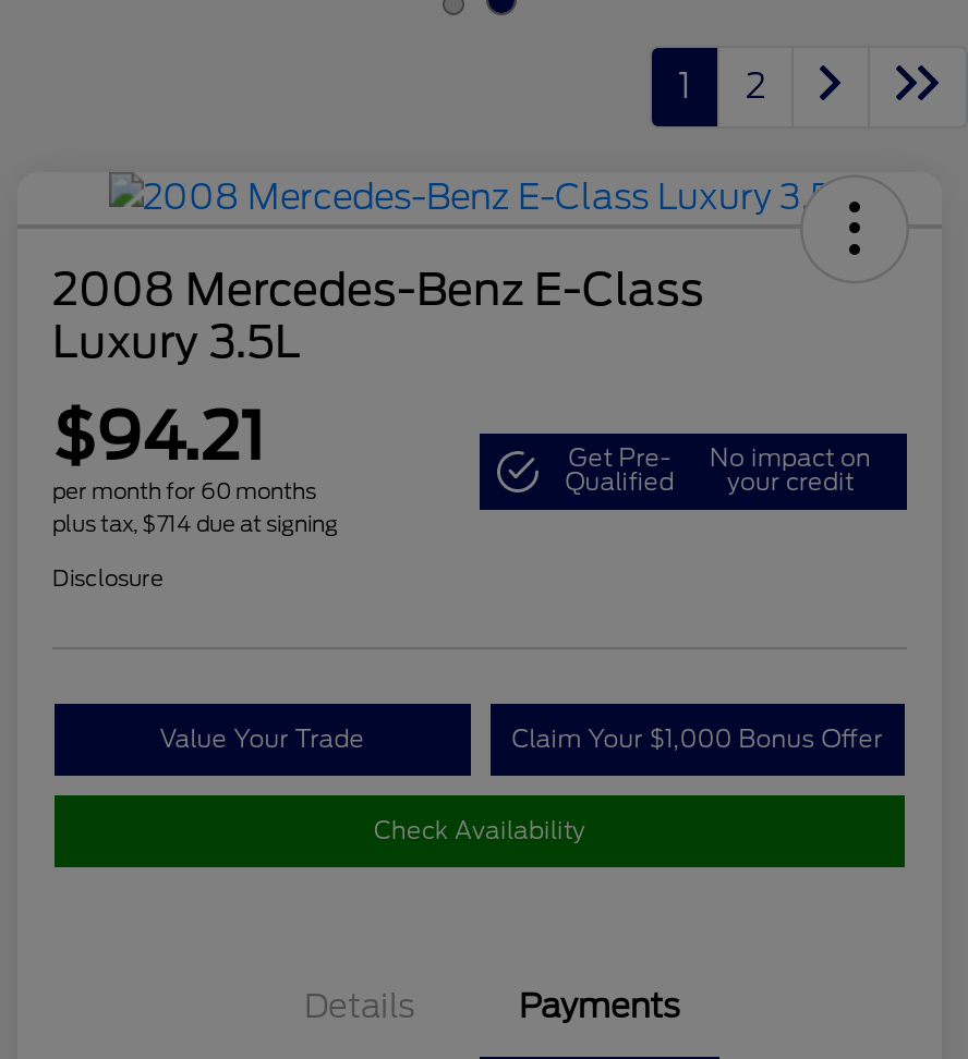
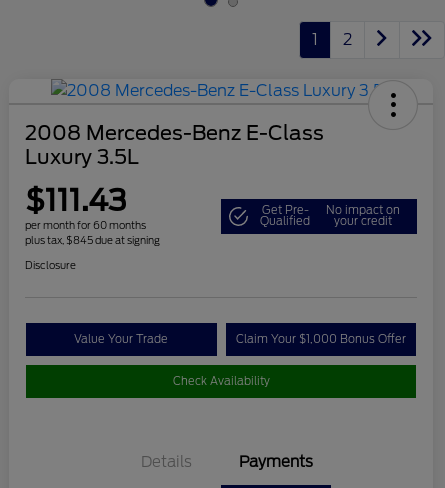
[52,396,266,475] $94.21 -> [25,182,127,218] $111.43
[52,509,338,536] plus tax, $714 due at signing -> [25,234,160,246] plus tax, $845 due at signing

